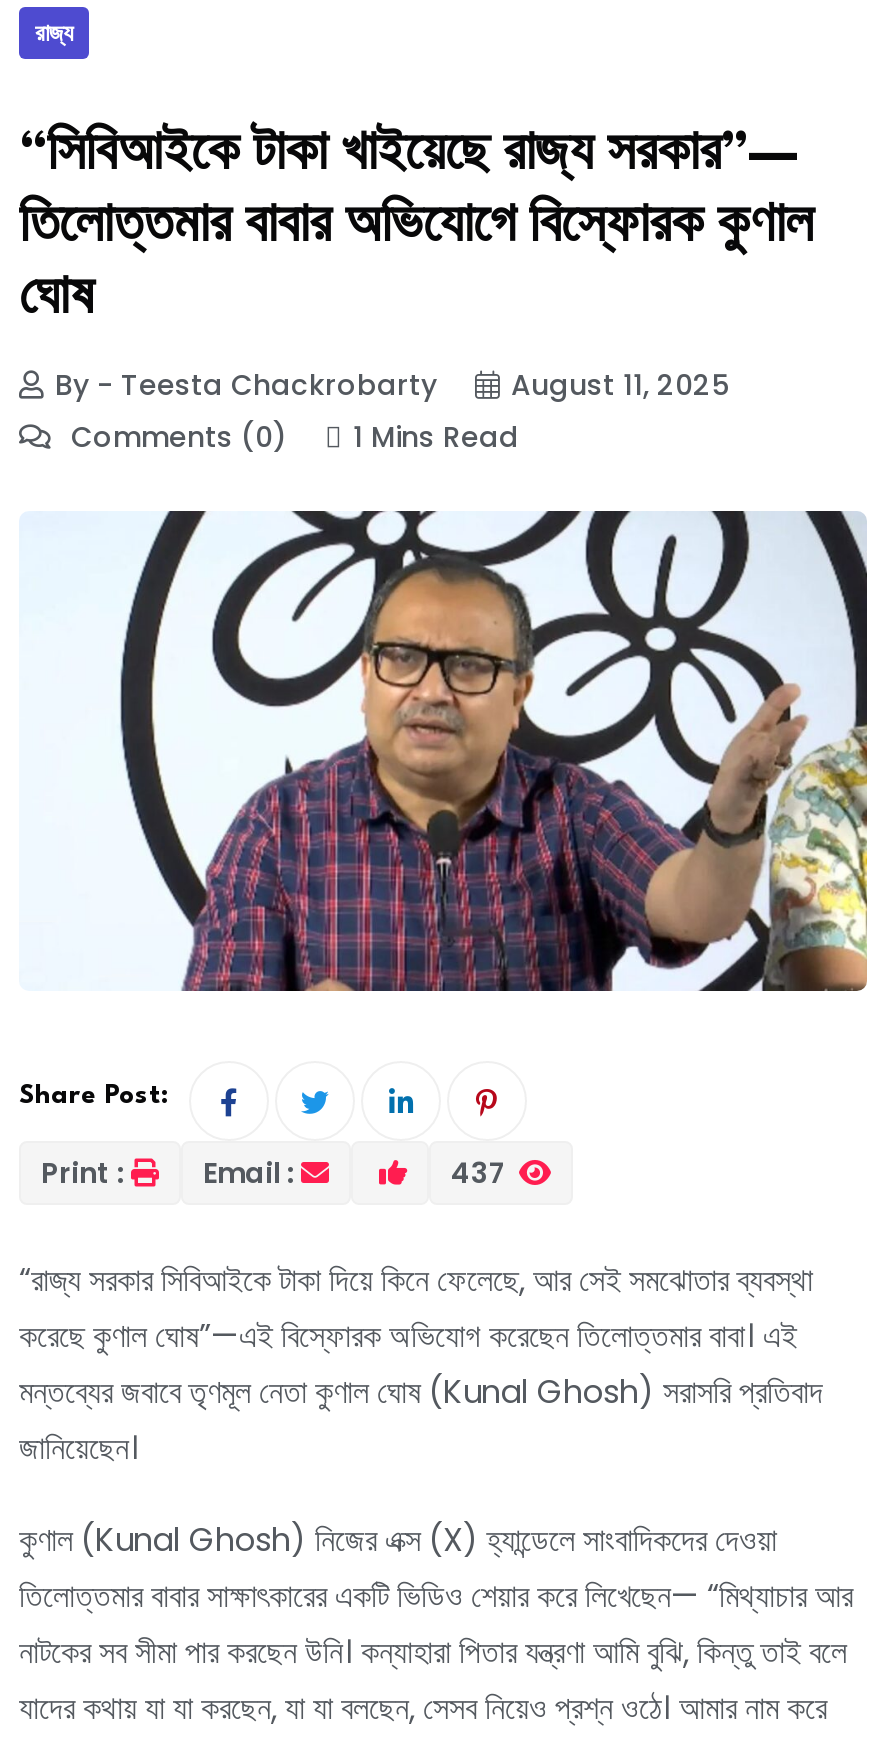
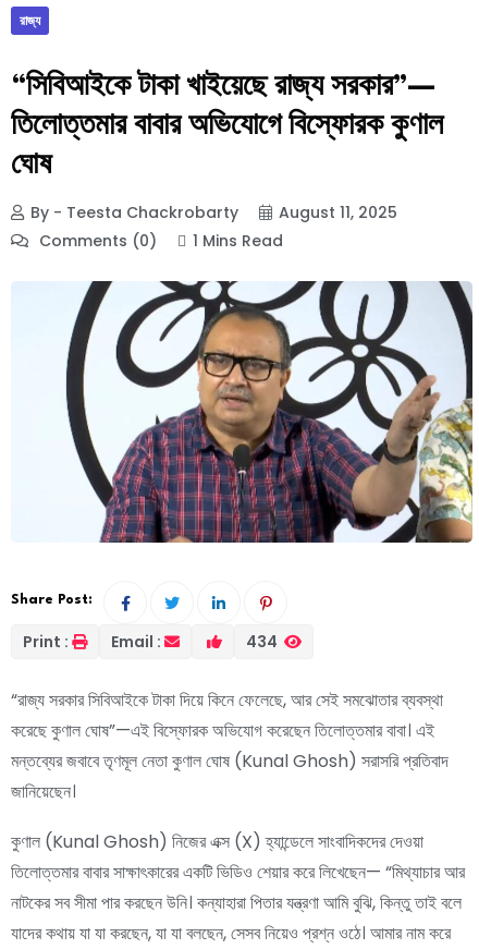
[451,1153,513,1193] 437 -> [246,631,281,652] 434

